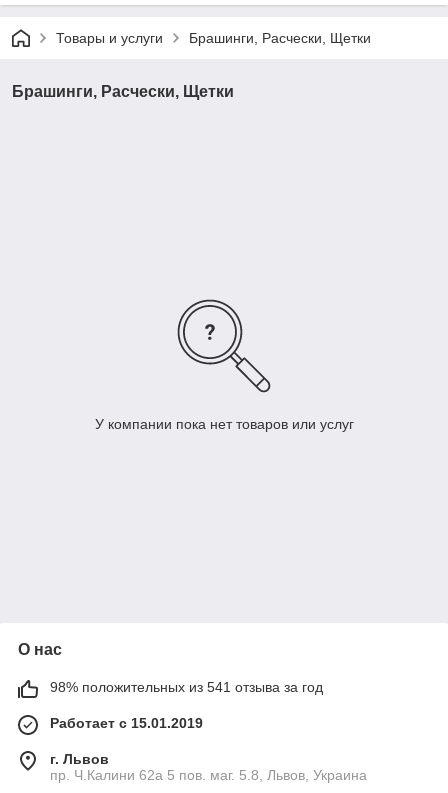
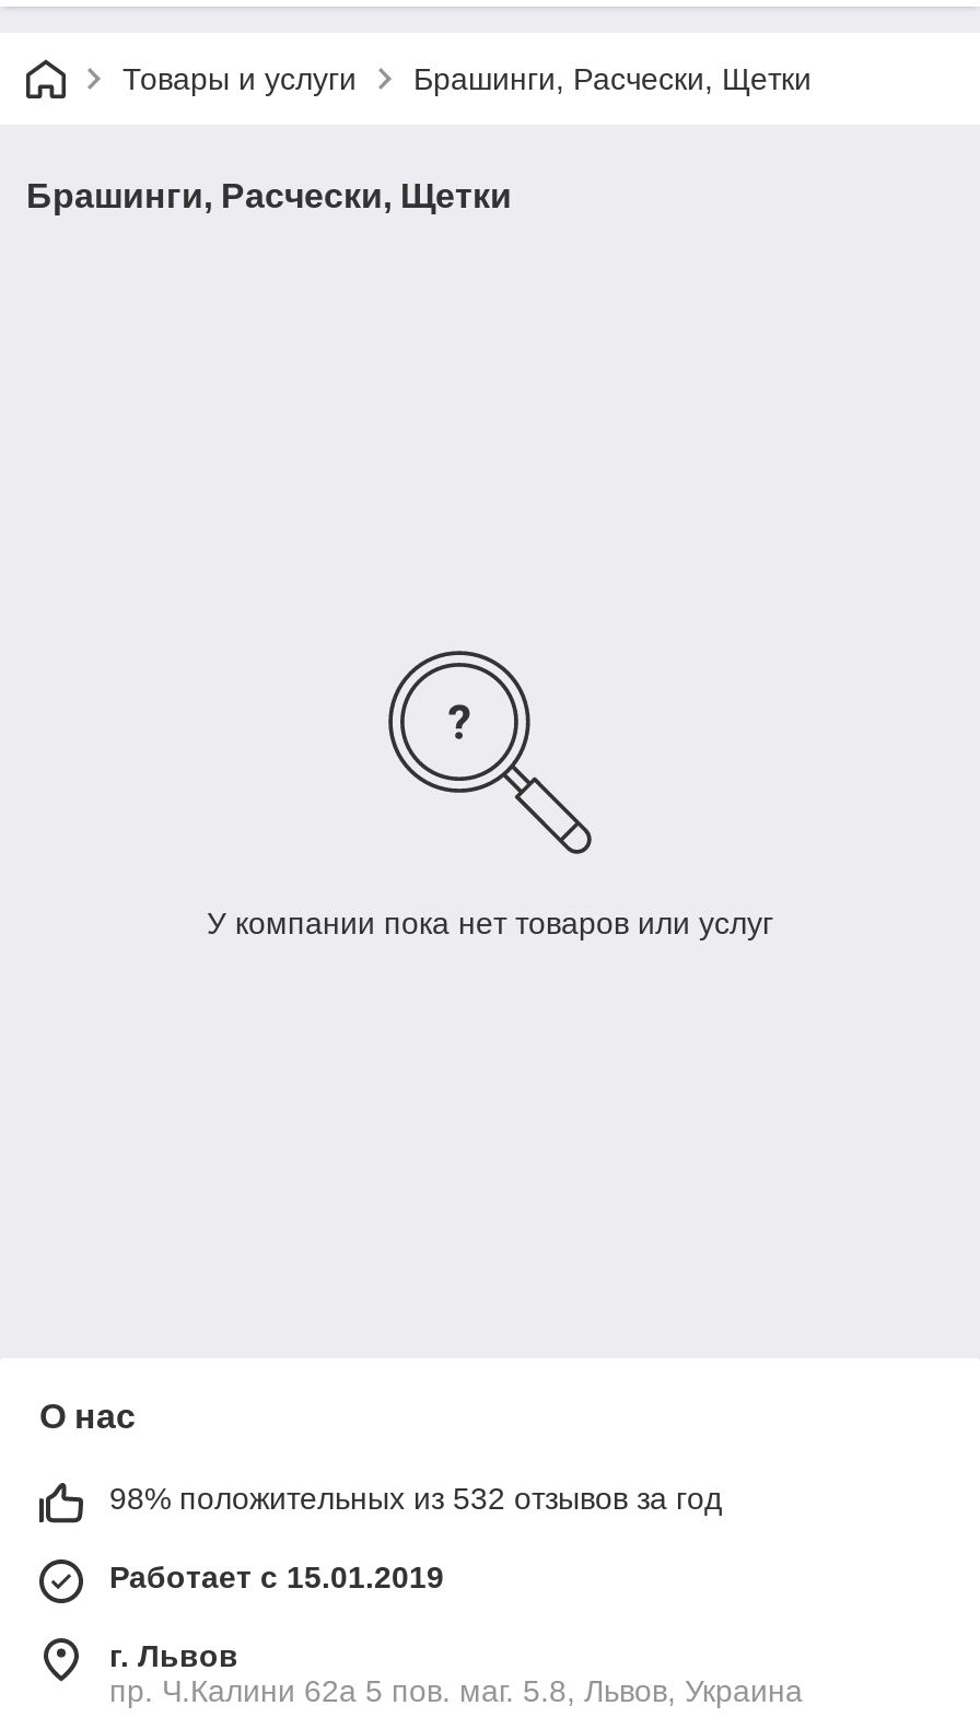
[50,679,323,695] 98% положительных из 541 отзыва за год -> [109,1482,722,1517] 98% положительных из 532 отзывов за год

